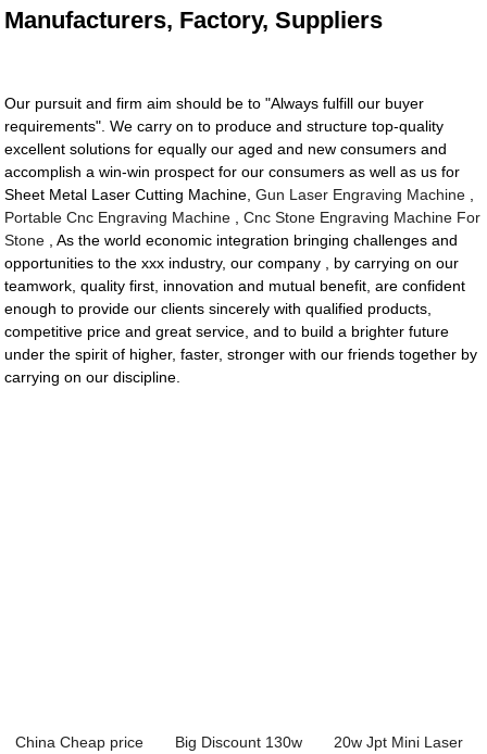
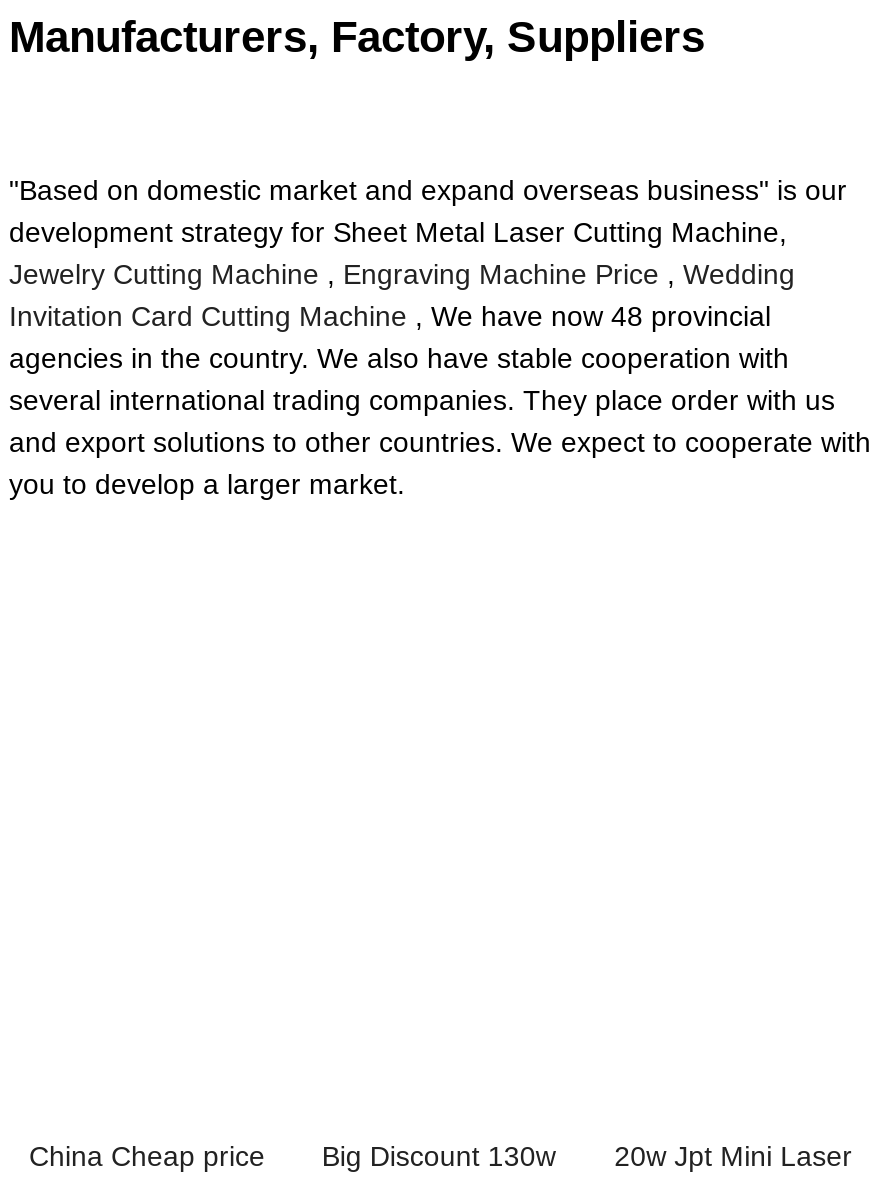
[5,95,481,386] Our pursuit and firm aim should be to "Always fulfill our buyer | requirements". We carry on to produce and structure top-quality | excellent solutions for equally our aged and new consumers and | accomplish a win-win prospect for our consumers as well as us for | Sheet Metal Laser Cutting Machine, Gun Laser Engraving Machine, | Portable Cnc Engraving Machine, Cnc Stone Engraving Machine For | Stone, As the world economic integration bringing challenges and | opportunities to the xxx industry, our company , by carrying on our | teamwork, quality first, innovation and mutual benefit, are confident | enough to provide our clients sincerely with qualified products, | competitive price and great service, and to build a brighter future | under the spirit of higher, faster, stronger with our friends together by | carrying on our discipline. -> [9,174,871,500] "Based on domestic market and expand overseas business" is our | development strategy for Sheet Metal Laser Cutting Machine, | Jewelry Cutting Machine, Engraving Machine Price, Wedding | Invitation Card Cutting Machine, We have now 48 provincial | agencies in the country. We also have stable cooperation with | several international trading companies. They place order with us | and export solutions to other countries. We expect to cooperate with | you to develop a larger market.

